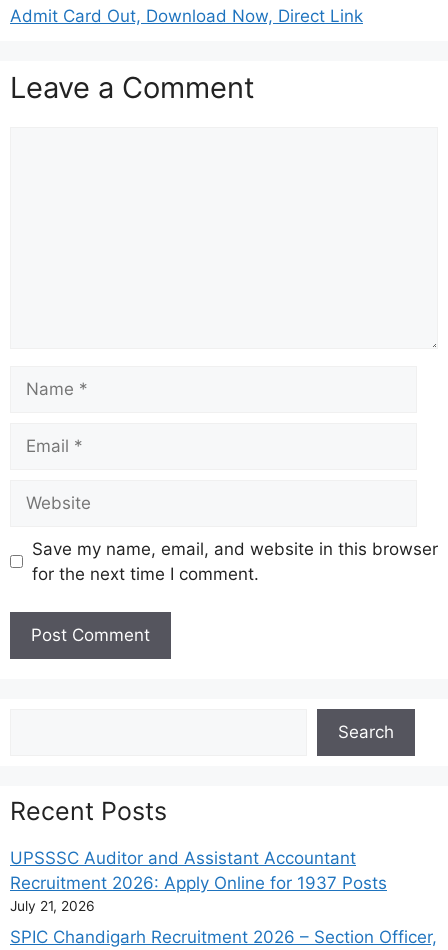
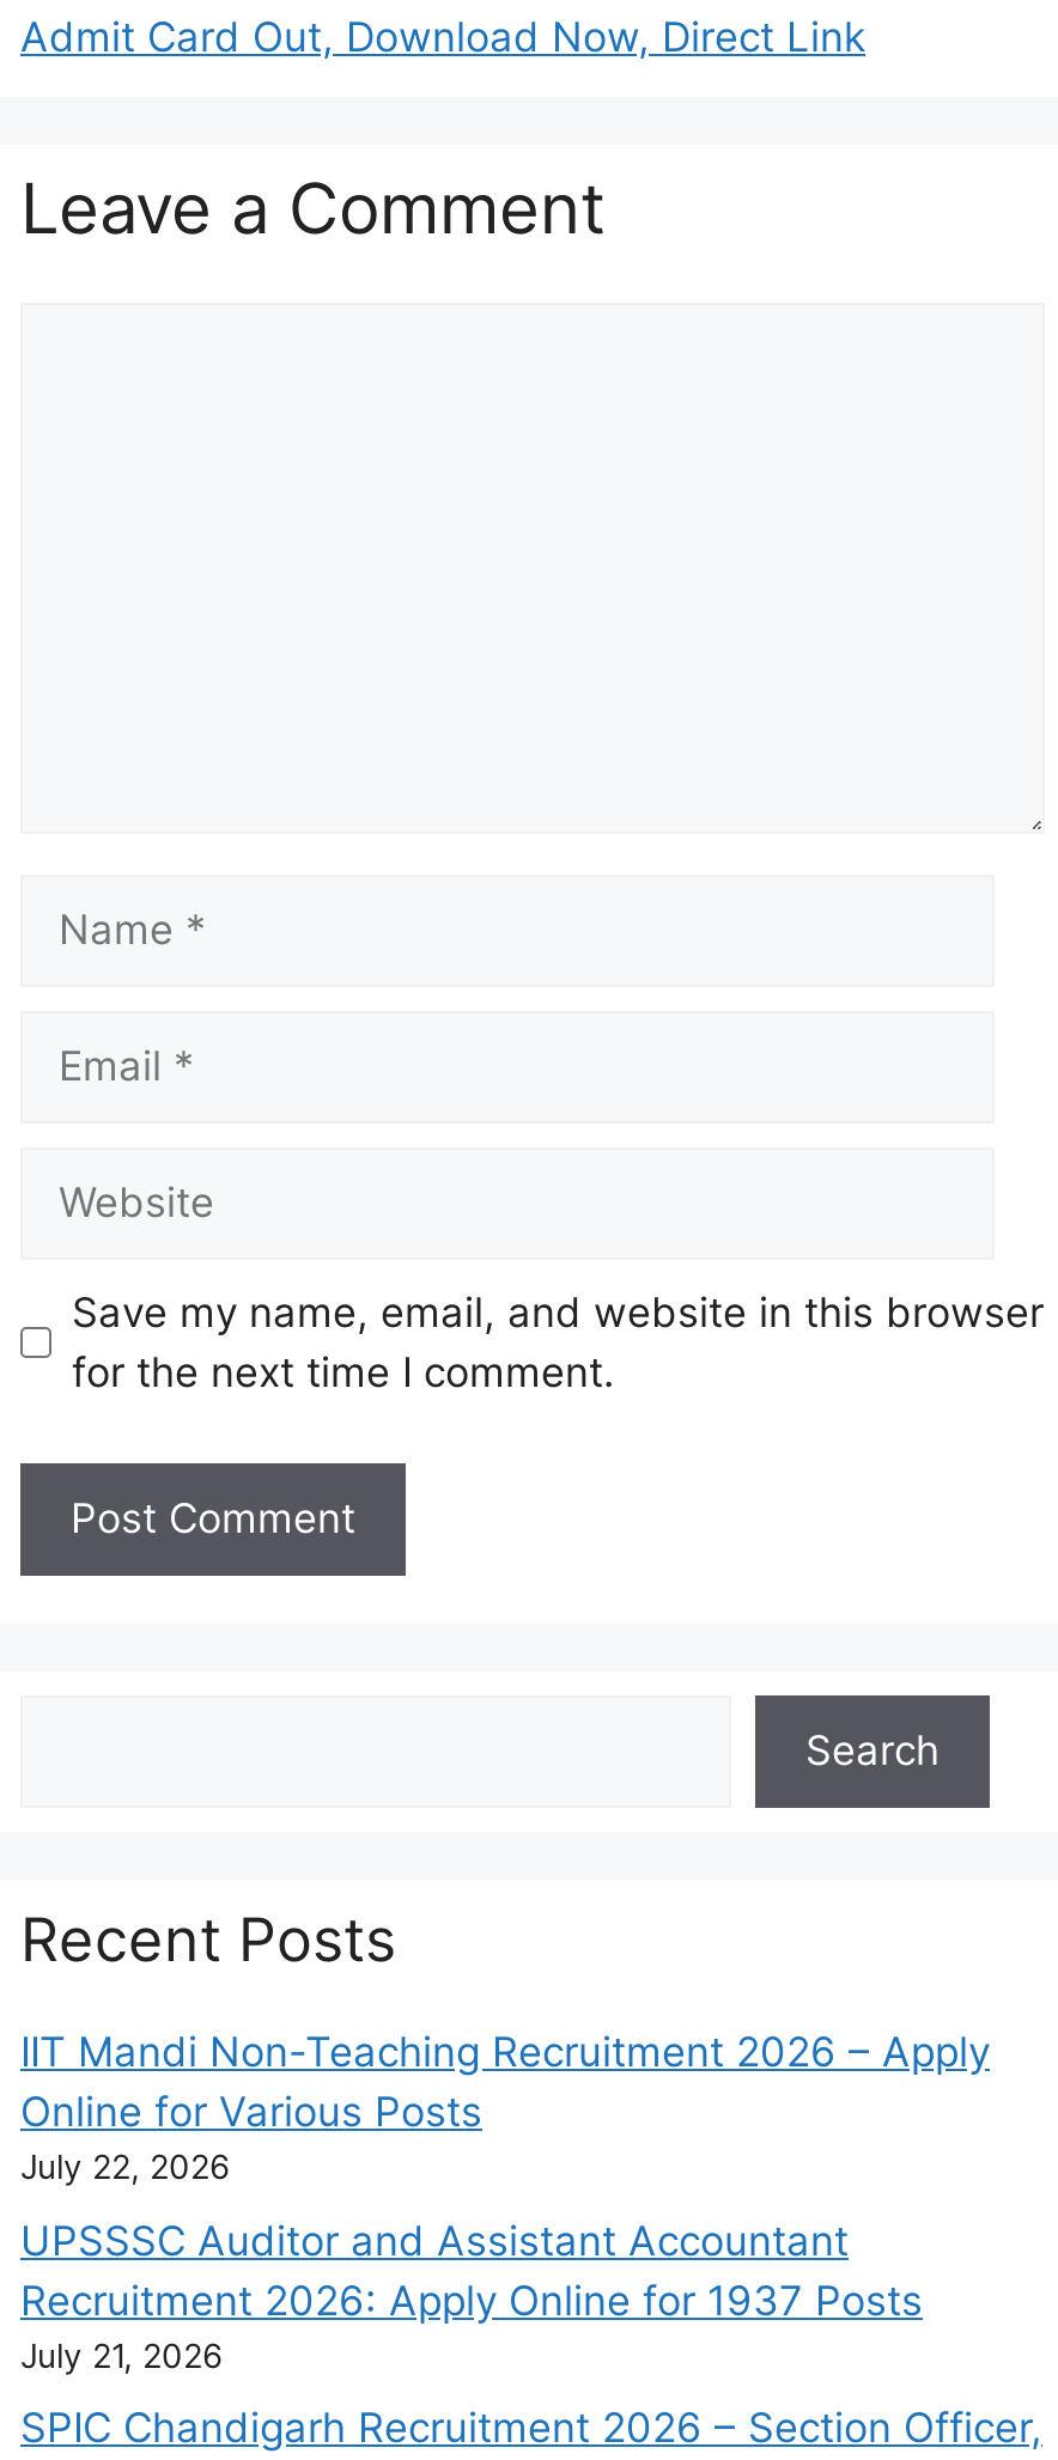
none -> [20,2029,990,2186] IIT Mandi Non-Teaching Recruitment 2026 – Apply | Online for Various Posts | July 22, 2026

